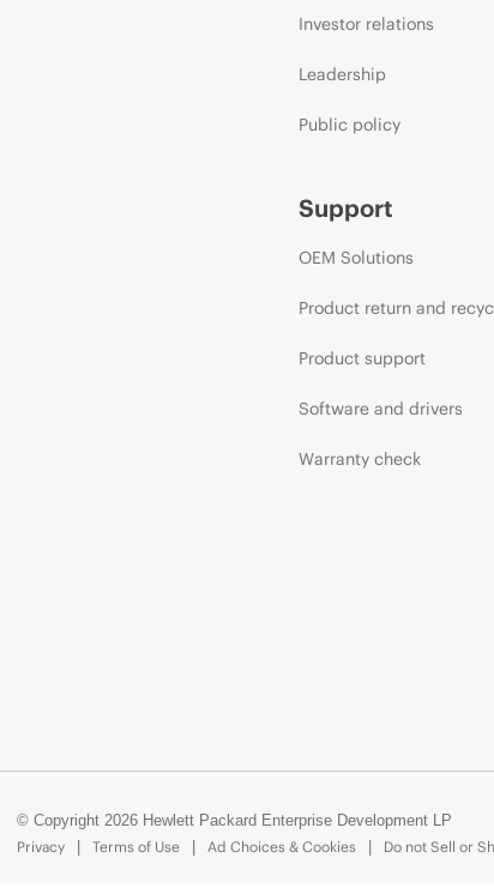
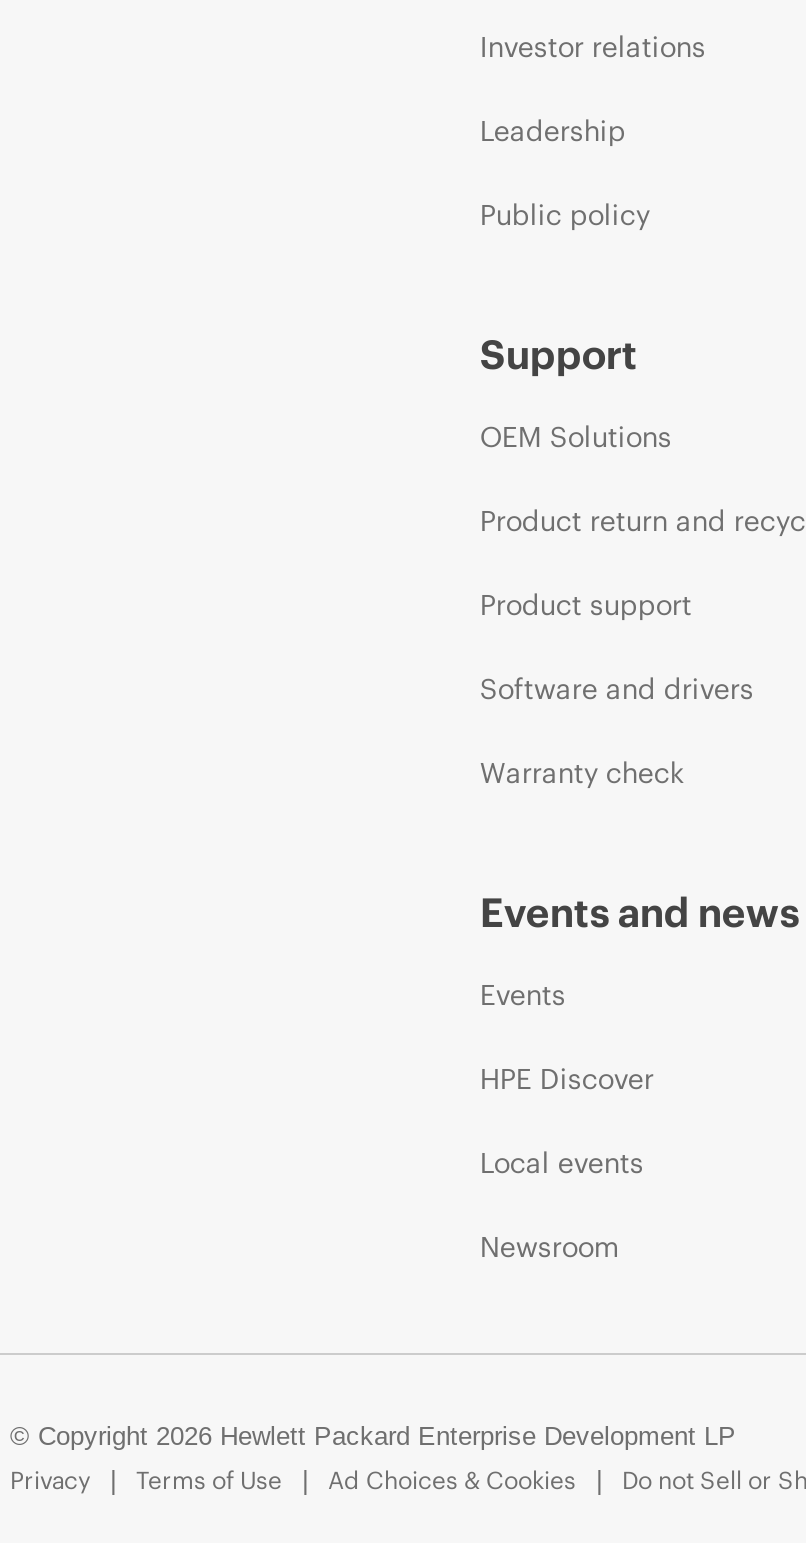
none -> [480,887,800,1265] Events and news | Events | HPE Discover | Local events | Newsroom

